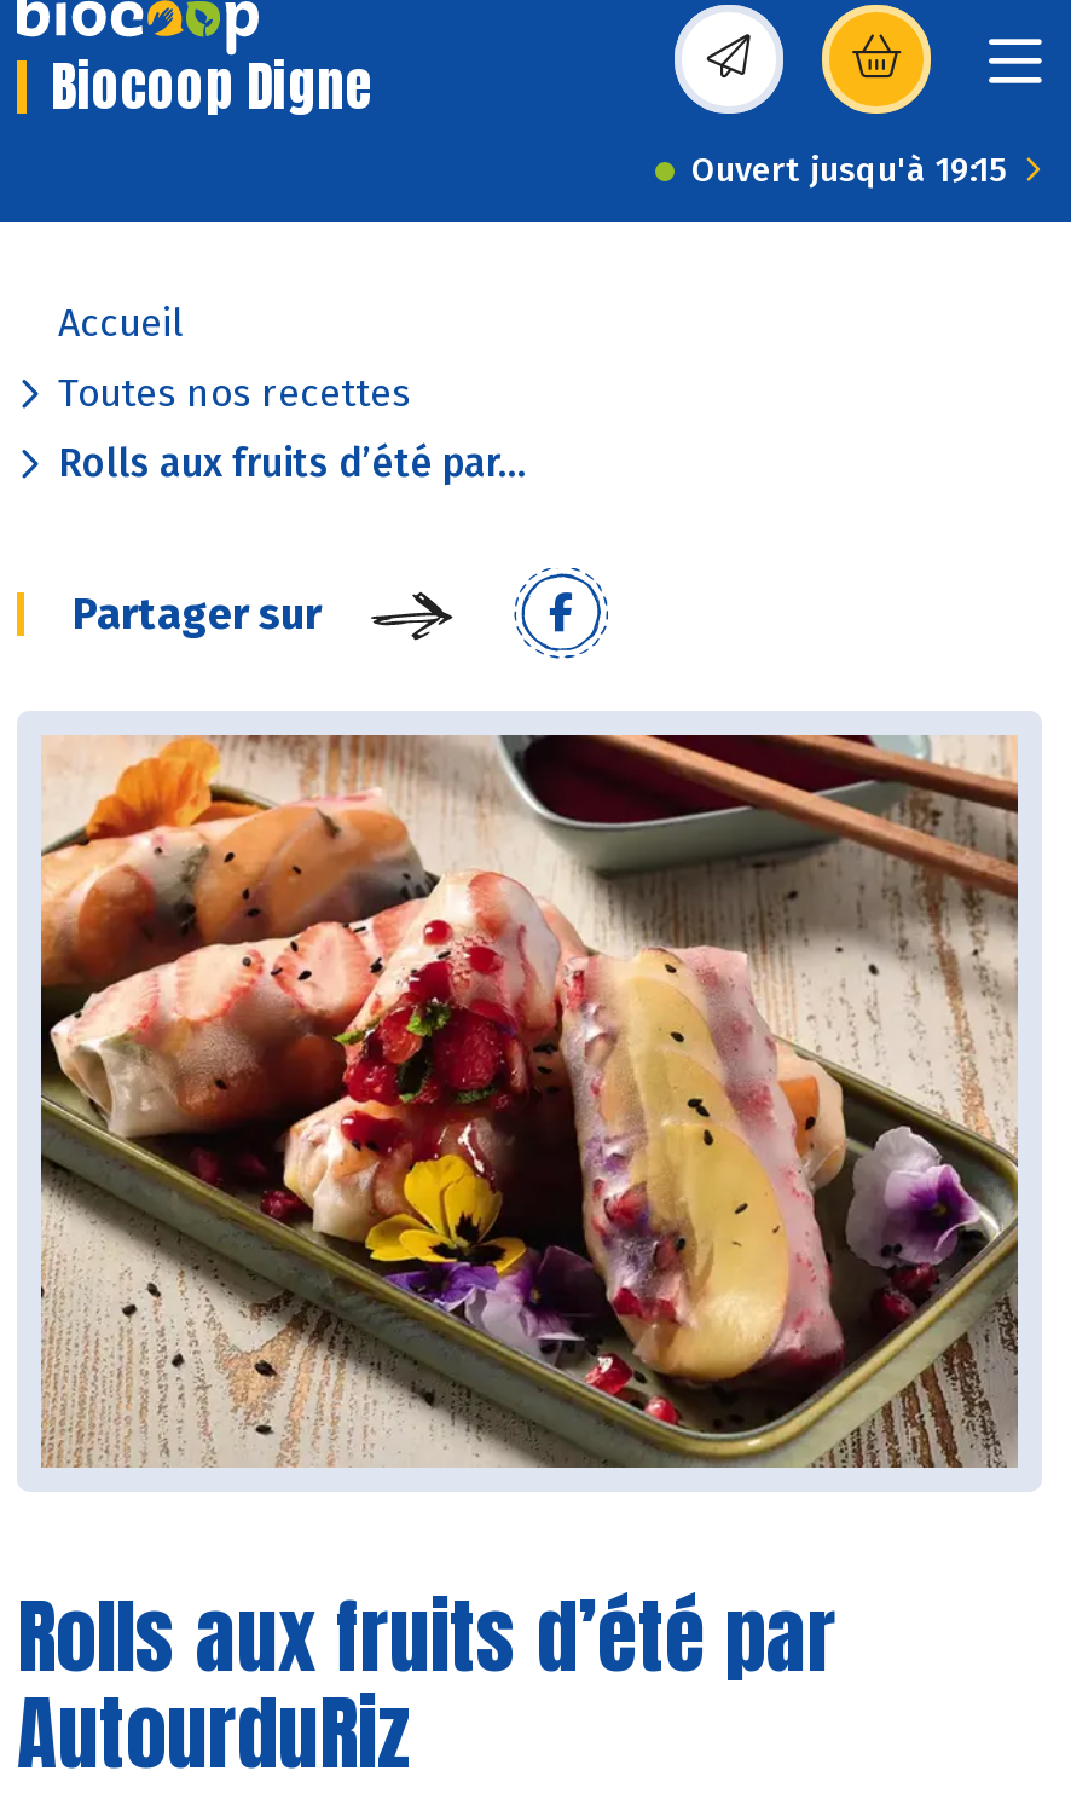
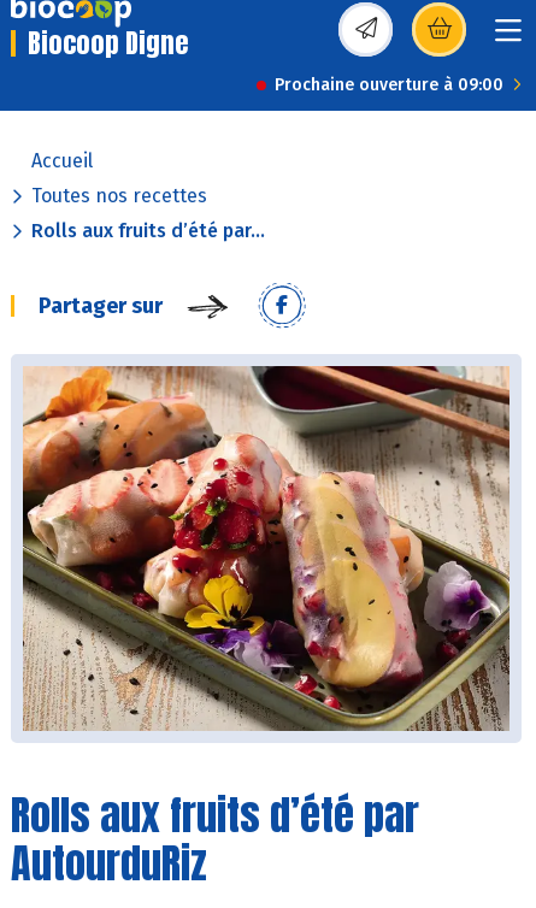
[691,150,1006,191] Ouvert jusqu'à 19:15 -> [275,75,503,95] Prochaine ouverture à 09:00

